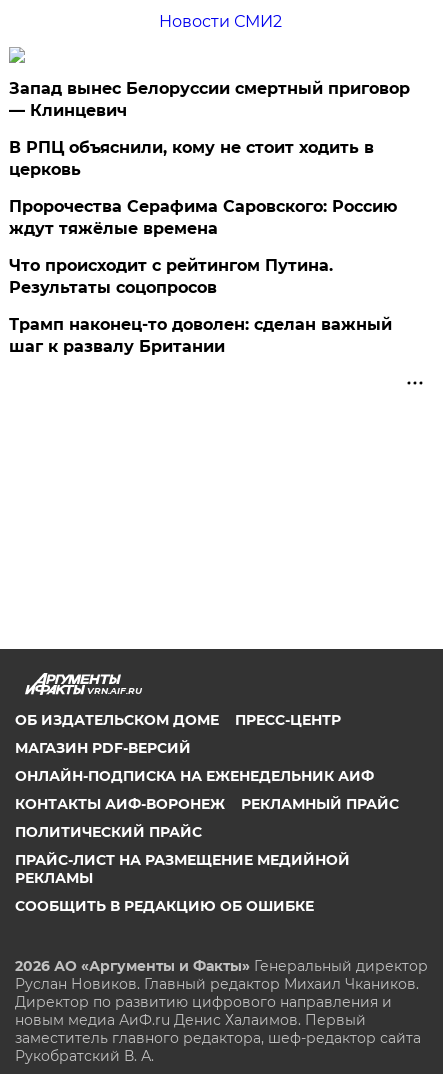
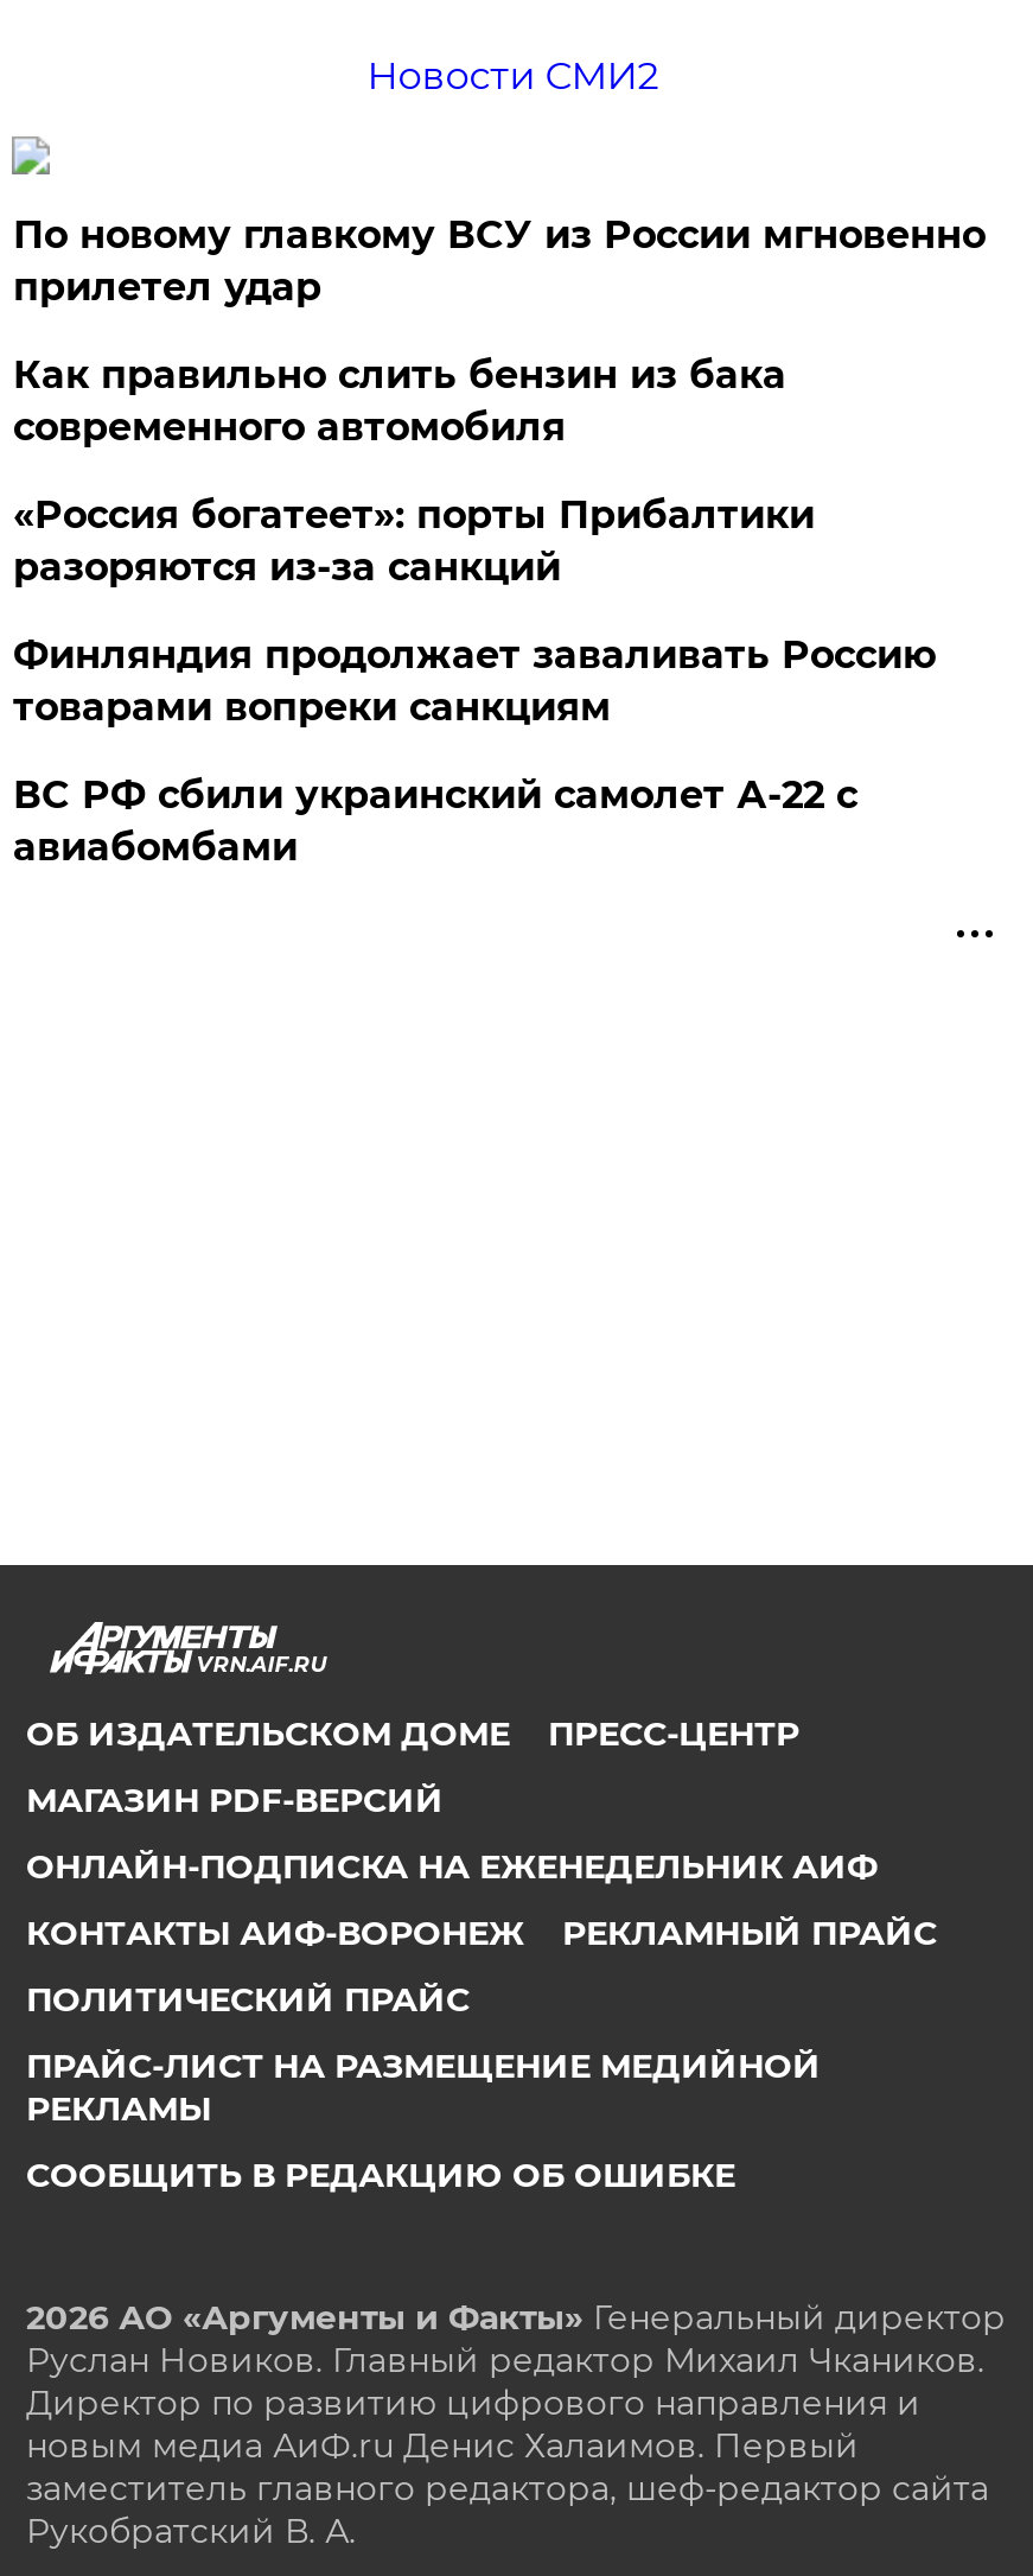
[9,79,410,120] Запад вынес Белоруссии смертный приговор | — Клинцевич -> [13,212,985,309] По новому главкому ВСУ из России мгновенно | прилетел удар
[9,138,374,179] В РПЦ объяснили, кому не стоит ходить в | церковь -> [13,352,786,449] Как правильно слить бензин из бака | современного автомобиля
[9,197,397,238] Пророчества Серафима Саровского: Россию | ждут тяжёлые времена -> [13,492,815,589] «Россия богатеет»: порты Прибалтики | разоряются из-за санкций
[9,256,333,297] Что происходит с рейтингом Путина. | Результаты соцопросов -> [13,632,936,729] Финляндия продолжает заваливать Россию | товарами вопреки санкциям
[9,315,392,356] Трамп наконец-то доволен: сделан важный | шаг к развалу Британии -> [13,772,857,870] ВС РФ сбили украинский самолет А-22 с | авиабомбами

